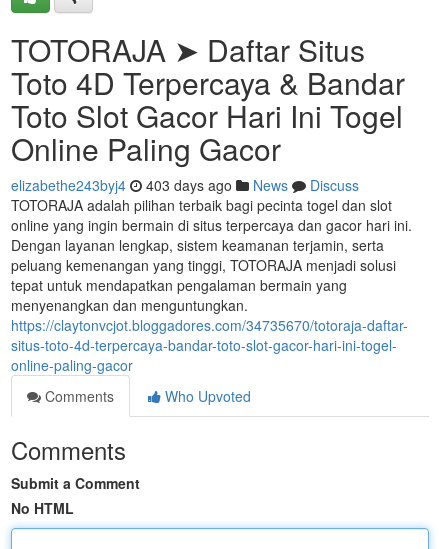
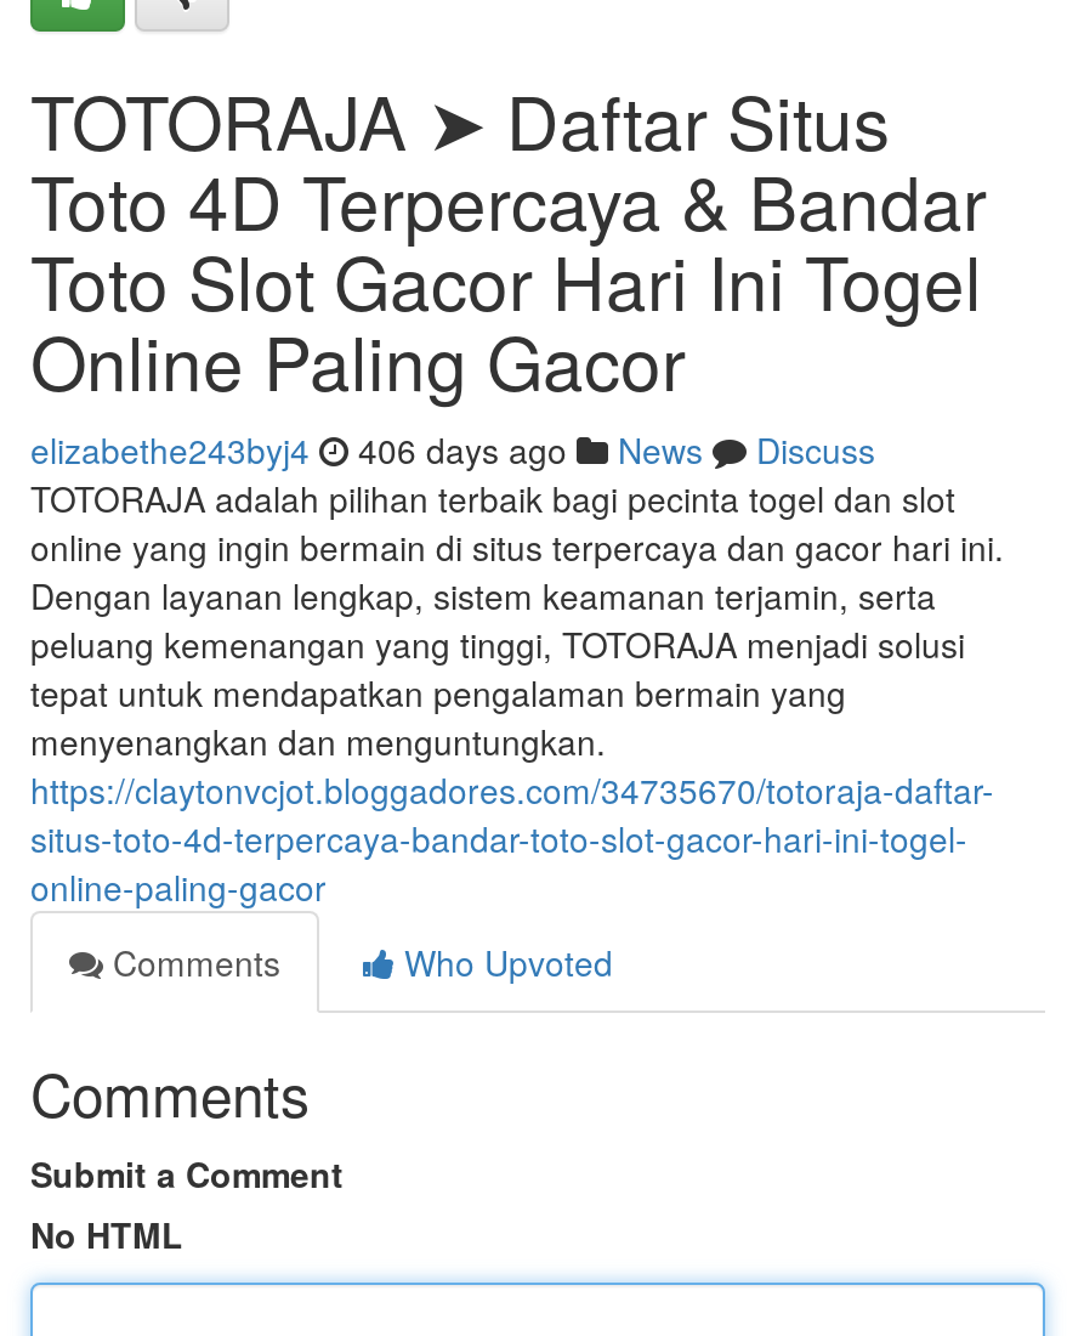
[11,175,359,195] elizabethe243byj4 403 days ago News Discuss -> [30,425,875,474] elizabethe243byj4 406 days ago News Discuss

